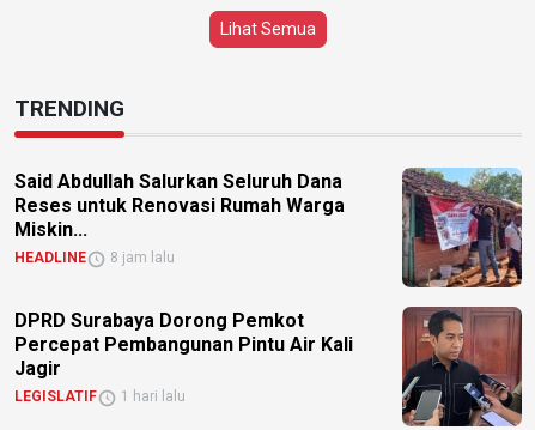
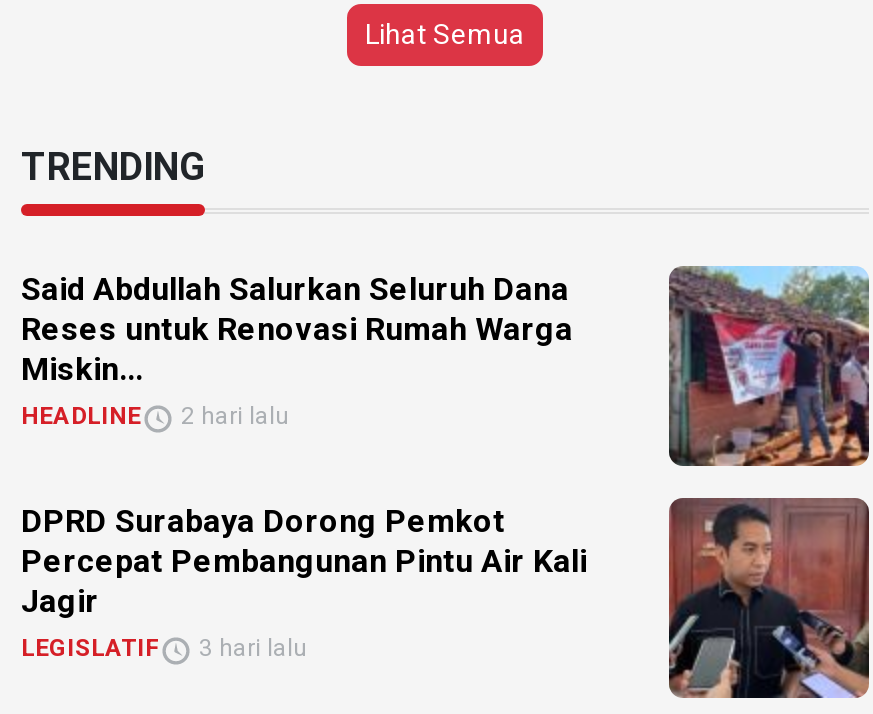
[14,249,175,266] HEADLINE 8 jam lalu -> [21,403,289,431] HEADLINE 2 hari lalu
[14,388,186,405] LEGISLATIF 1 hari lalu -> [21,635,307,663] LEGISLATIF 3 hari lalu

